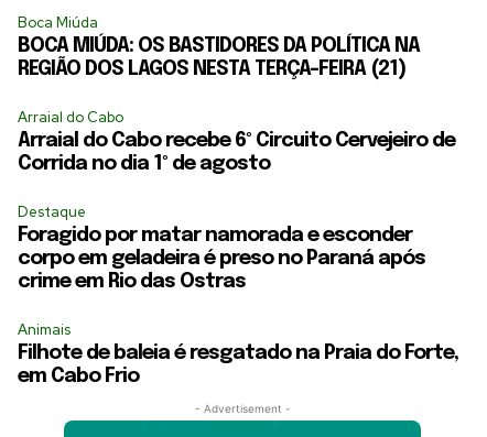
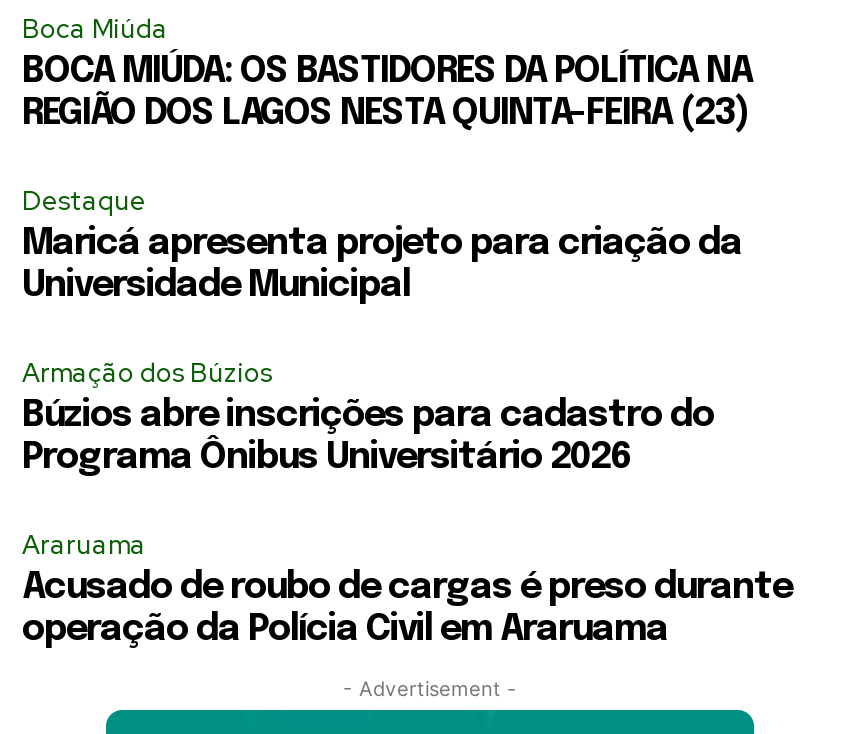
[18,60,455,174] REGIÃO DOS LAGOS NESTA TERÇA-FEIRA (21) | Arraial do Cabo | Arraial do Cabo recebe 6º Circuito Cervejeiro de | Corrida no dia 1º de agosto -> [22,96,748,132] REGIÃO DOS LAGOS NESTA QUINTA-FEIRA (23)
moved [18,203,86,221] -> [22,184,146,218]: Destaque
[18,226,458,387] Foragido por matar namorada e esconder | corpo em geladeira é preso no Paraná após | crime em Rio das Ostras | Animais | Filhote de baleia é resgatado na Praia do Forte, | em Cabo Frio -> [22,226,792,648] Maricá apresenta projeto para criação da | Universidade Municipal | Armação dos Búzios | Búzios abre inscrições para cadastro do | Programa Ônibus Universitário 2026 | Araruama | Acusado de roubo de cargas é preso durante | operação da Polícia Civil em Araruama

